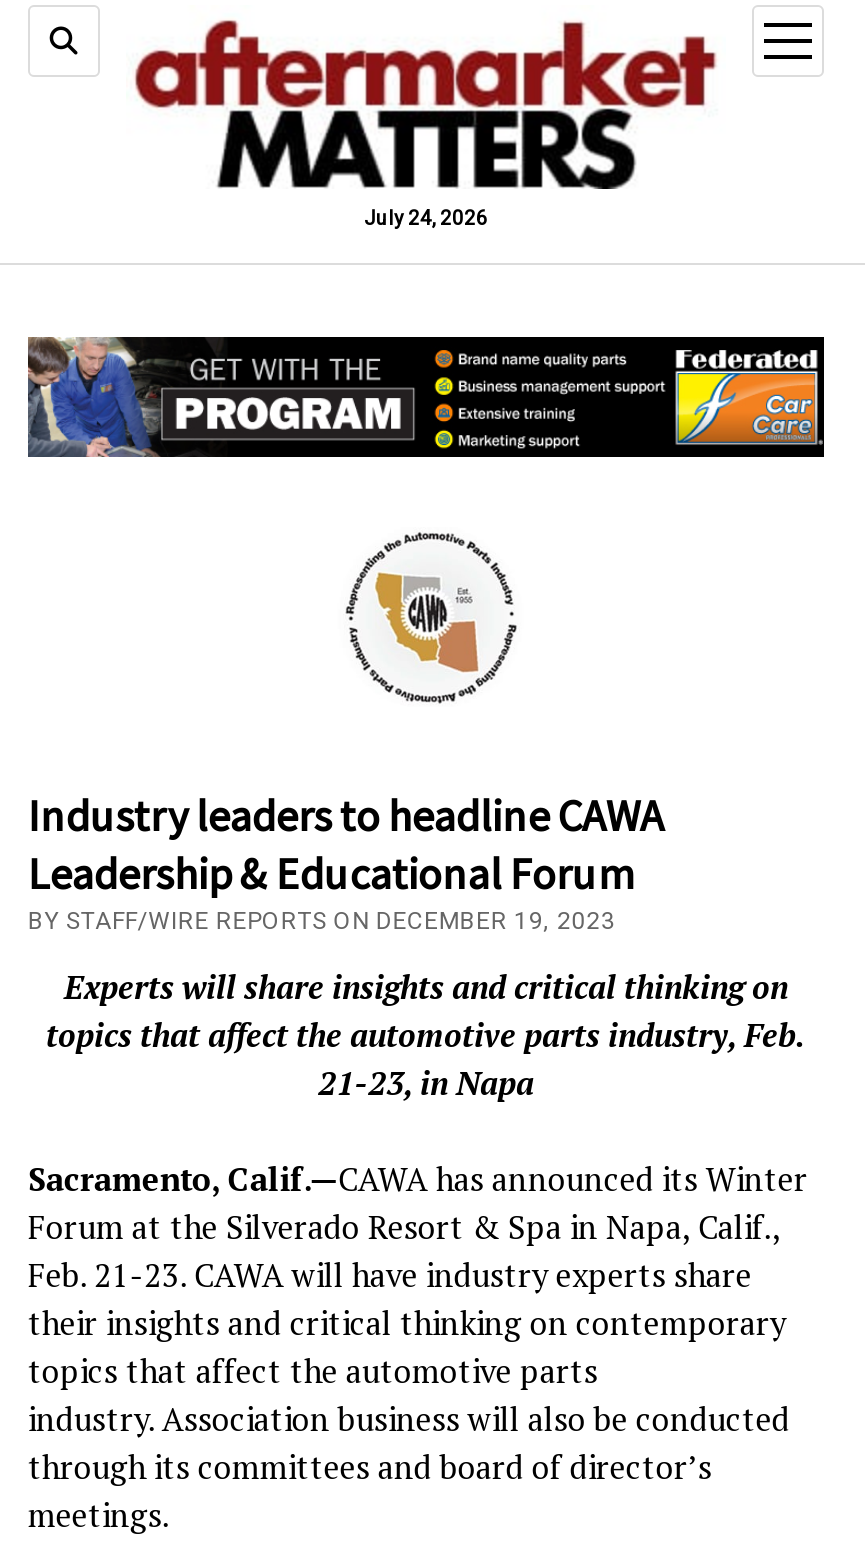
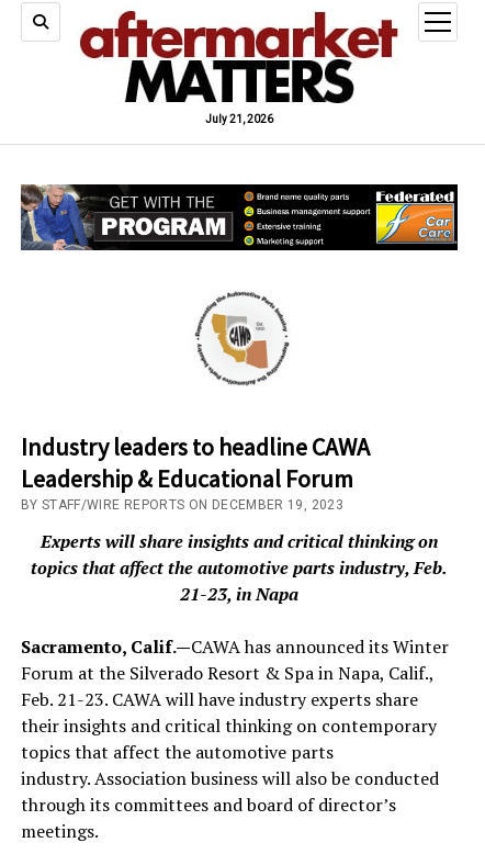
[364,207,488,229] July 24, 2026 -> [205,113,273,125] July 21, 2026

